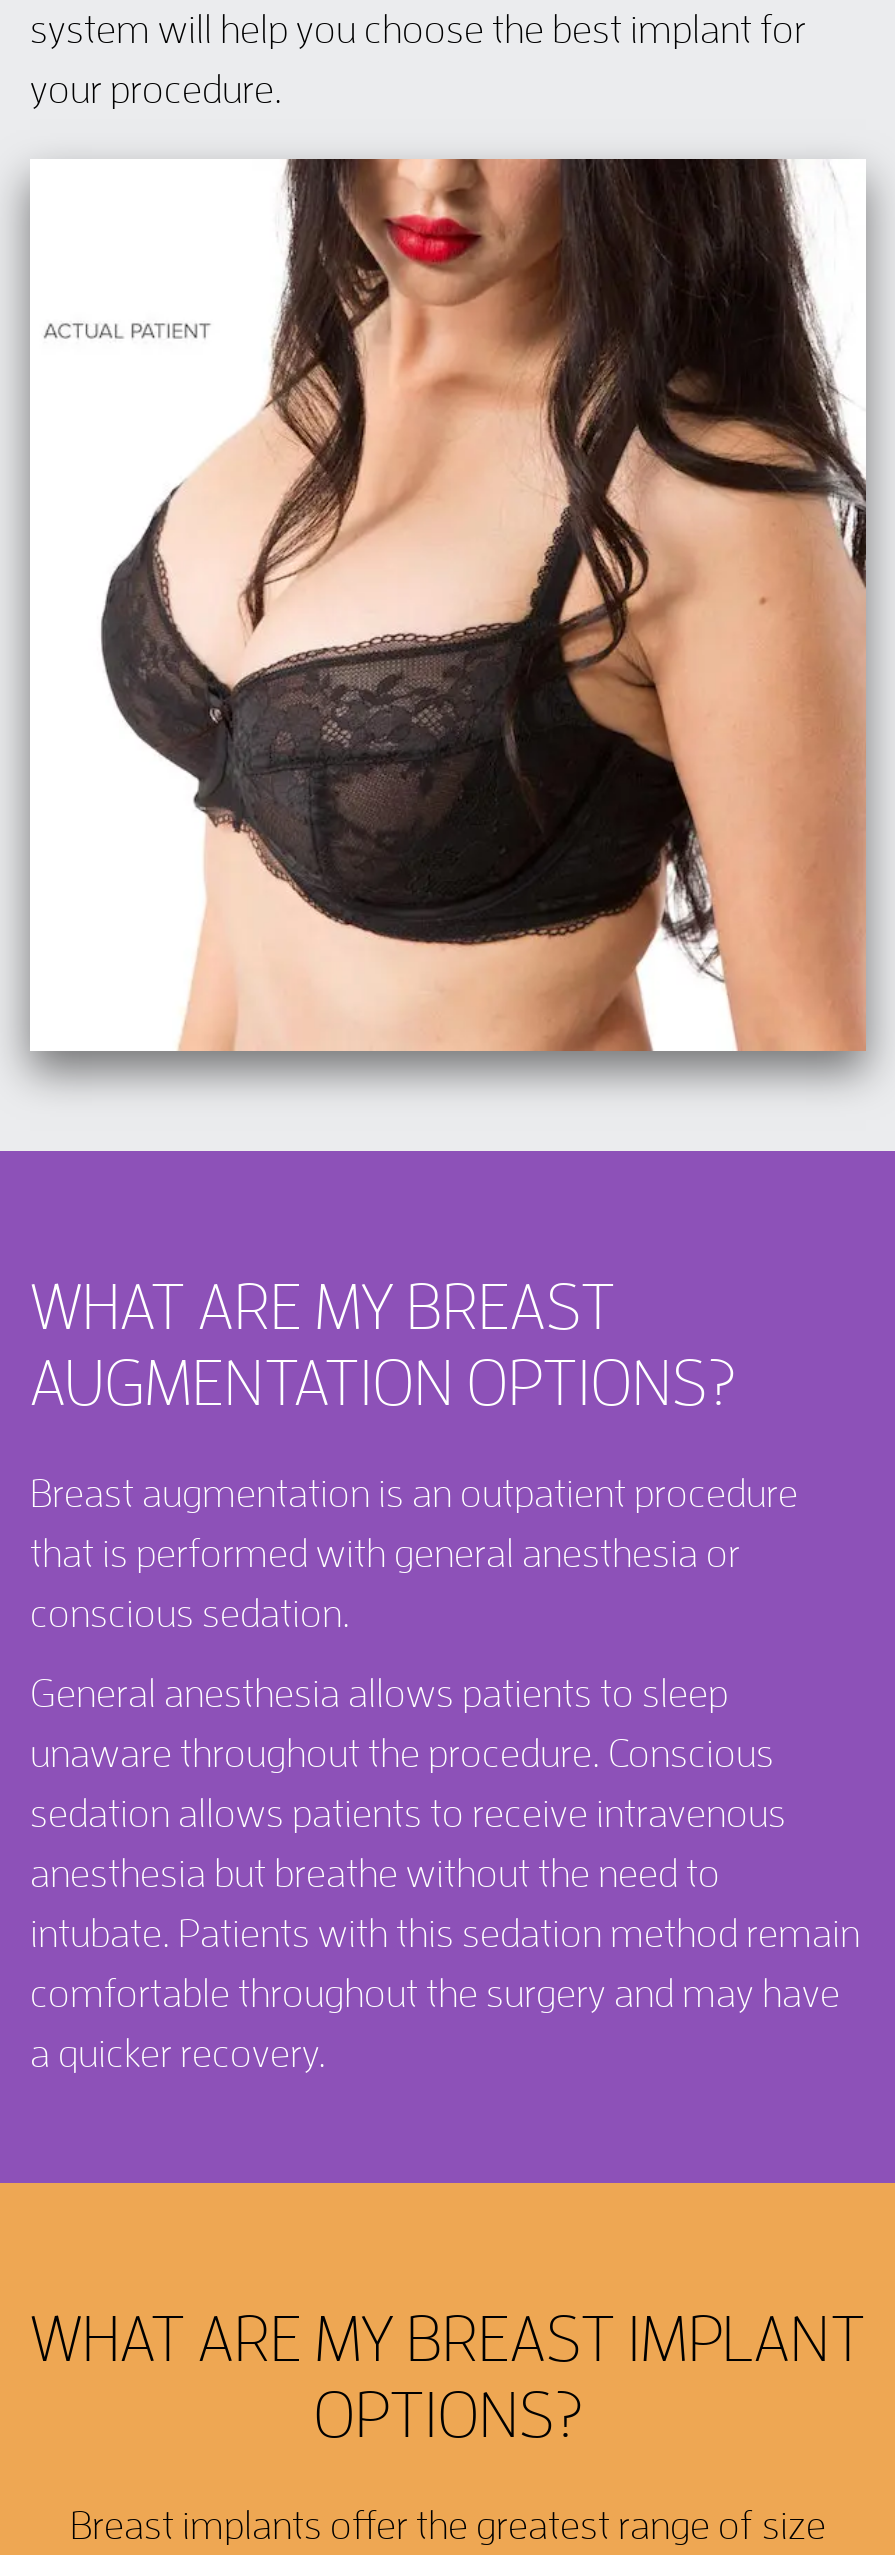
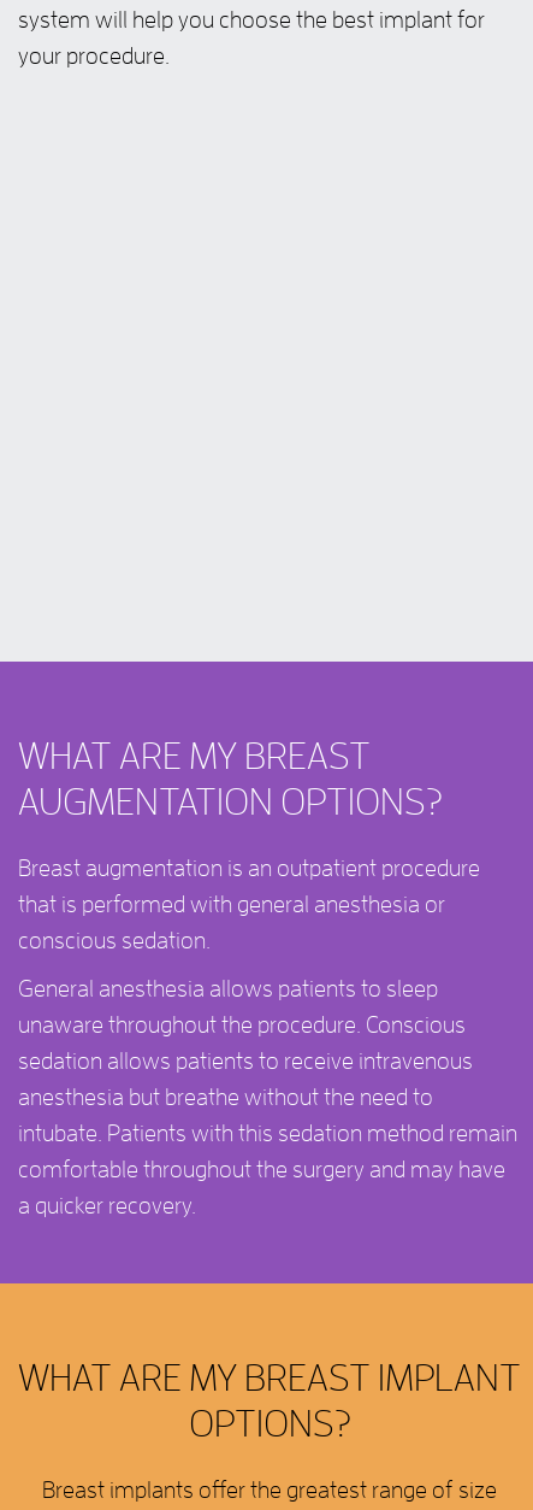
[16,157,880,1085] [image] -> none

